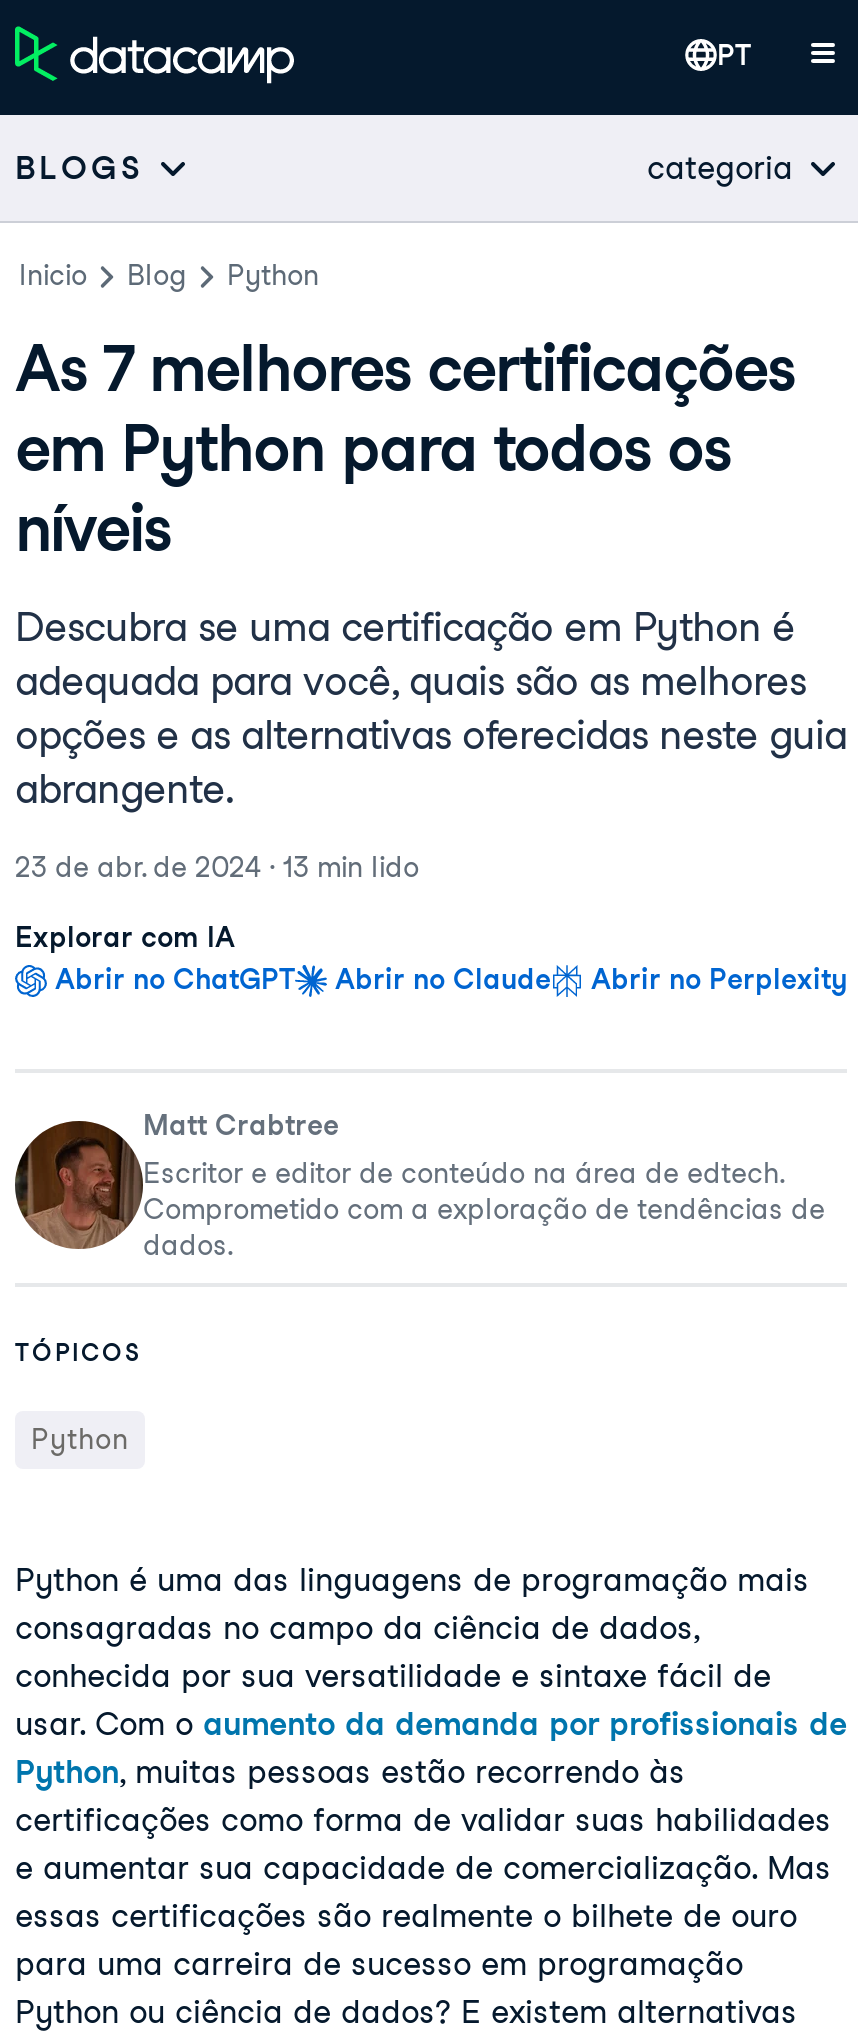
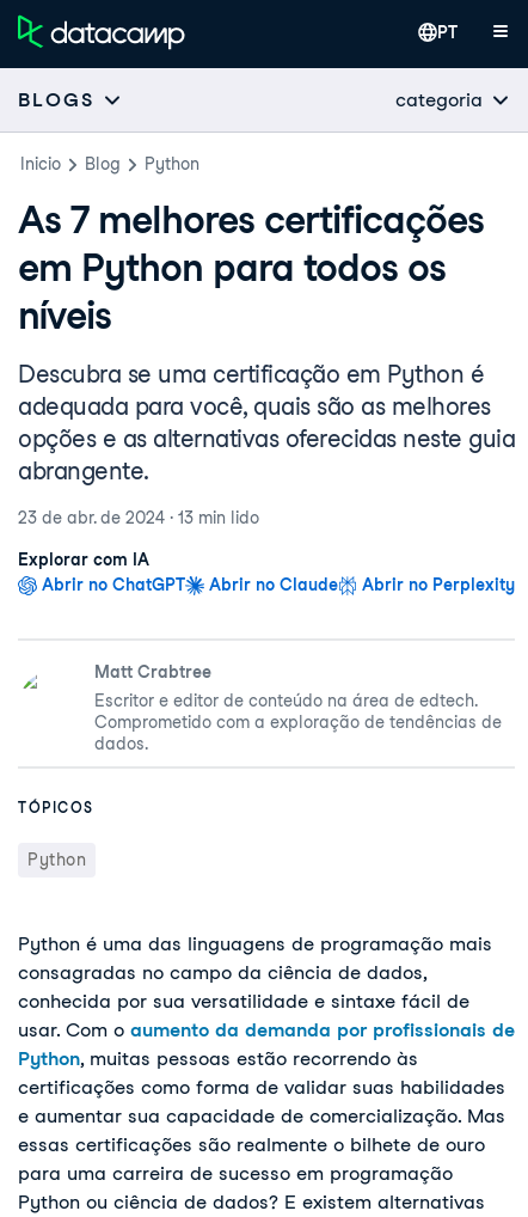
[13,1119,137,1251] [image] -> none

